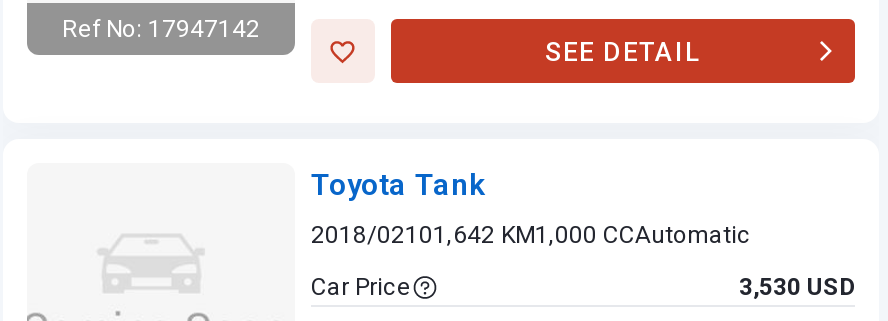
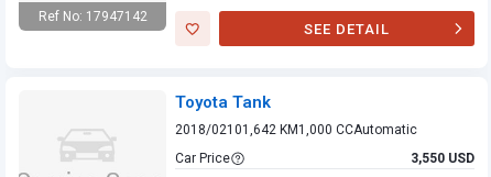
[739,273,855,301] 3,530 USD -> [411,151,474,166] 3,550 USD

